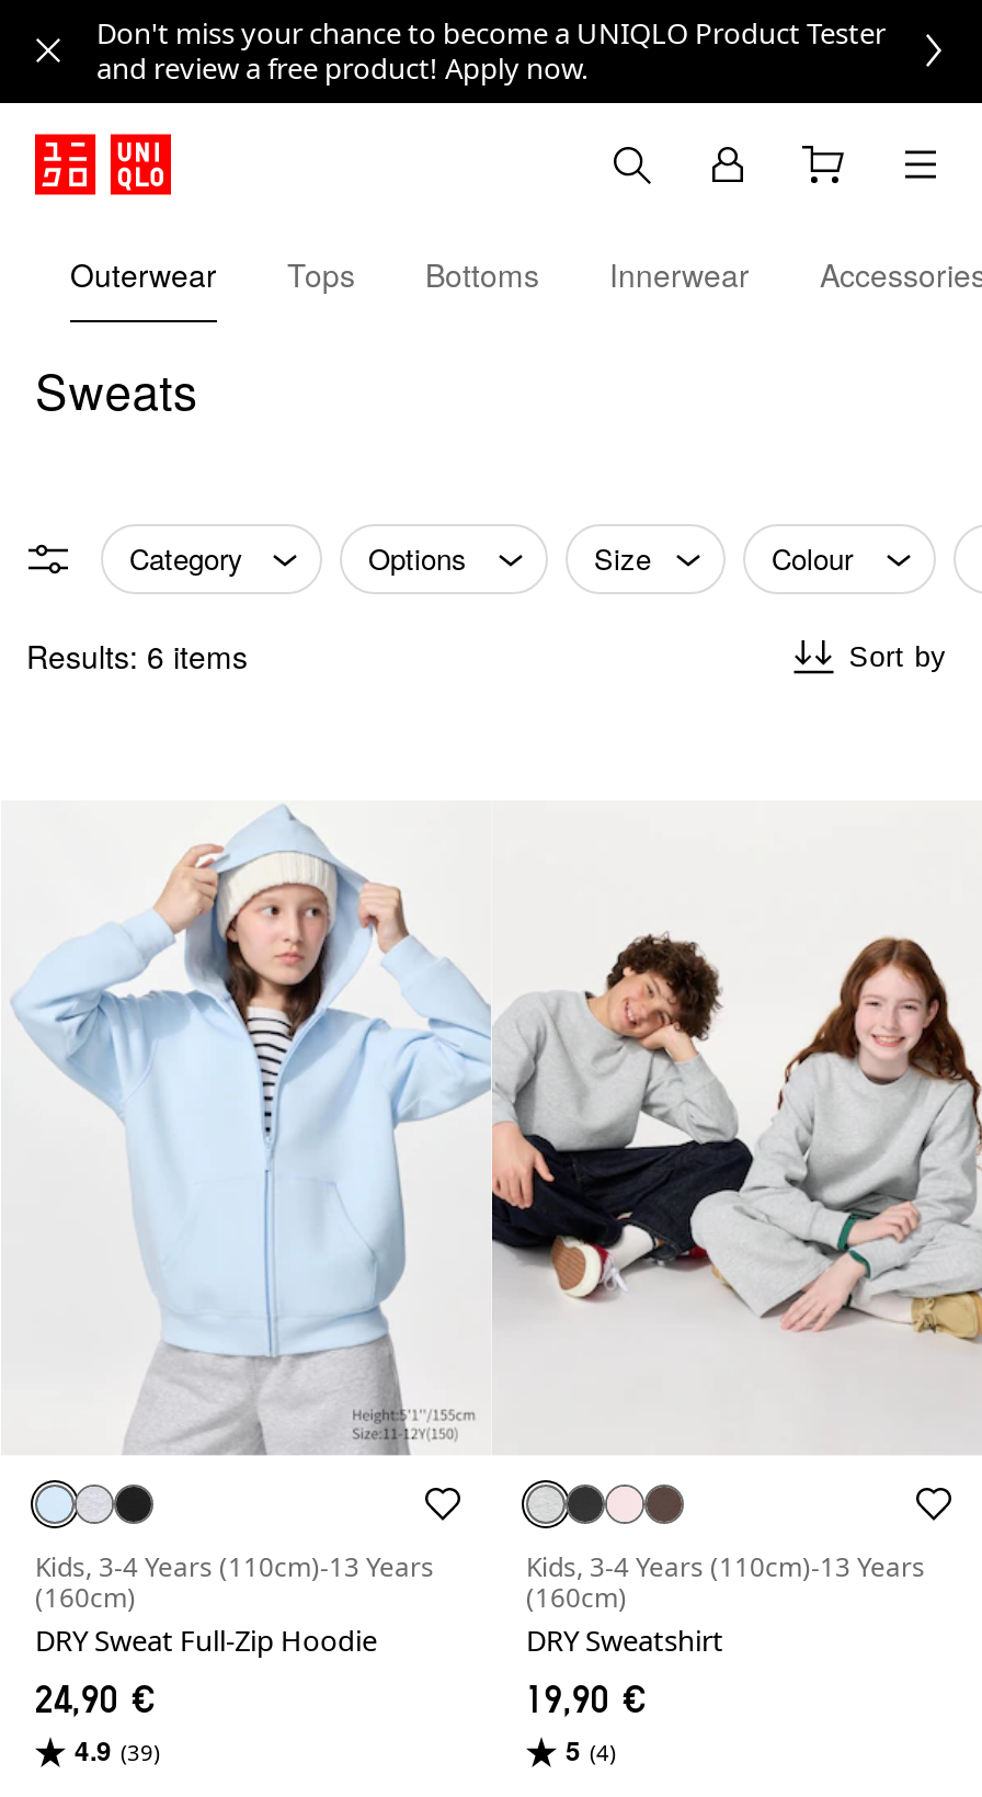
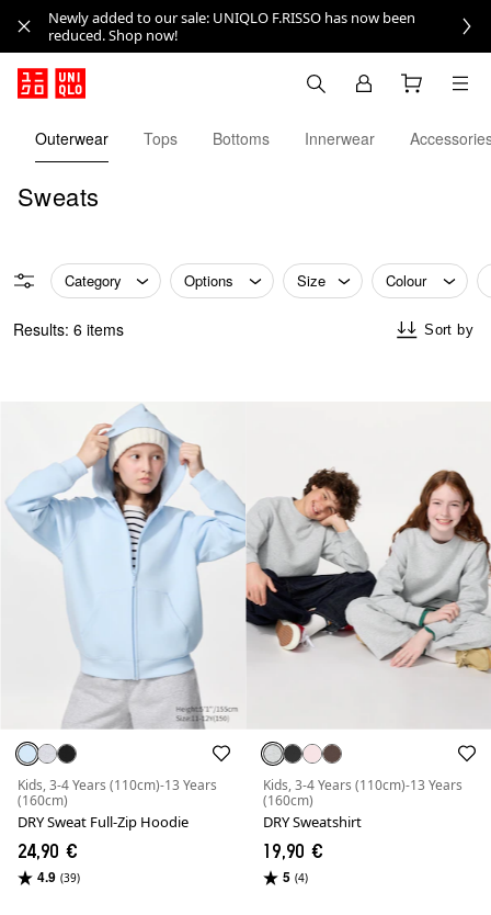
[96,13,886,88] Don't miss your chance to become a UNIQLO Product Tester | and review a free product! Apply now. -> [48,8,415,45] Newly added to our sale: UNIQLO F.RISSO has now been | reduced. Shop now!

